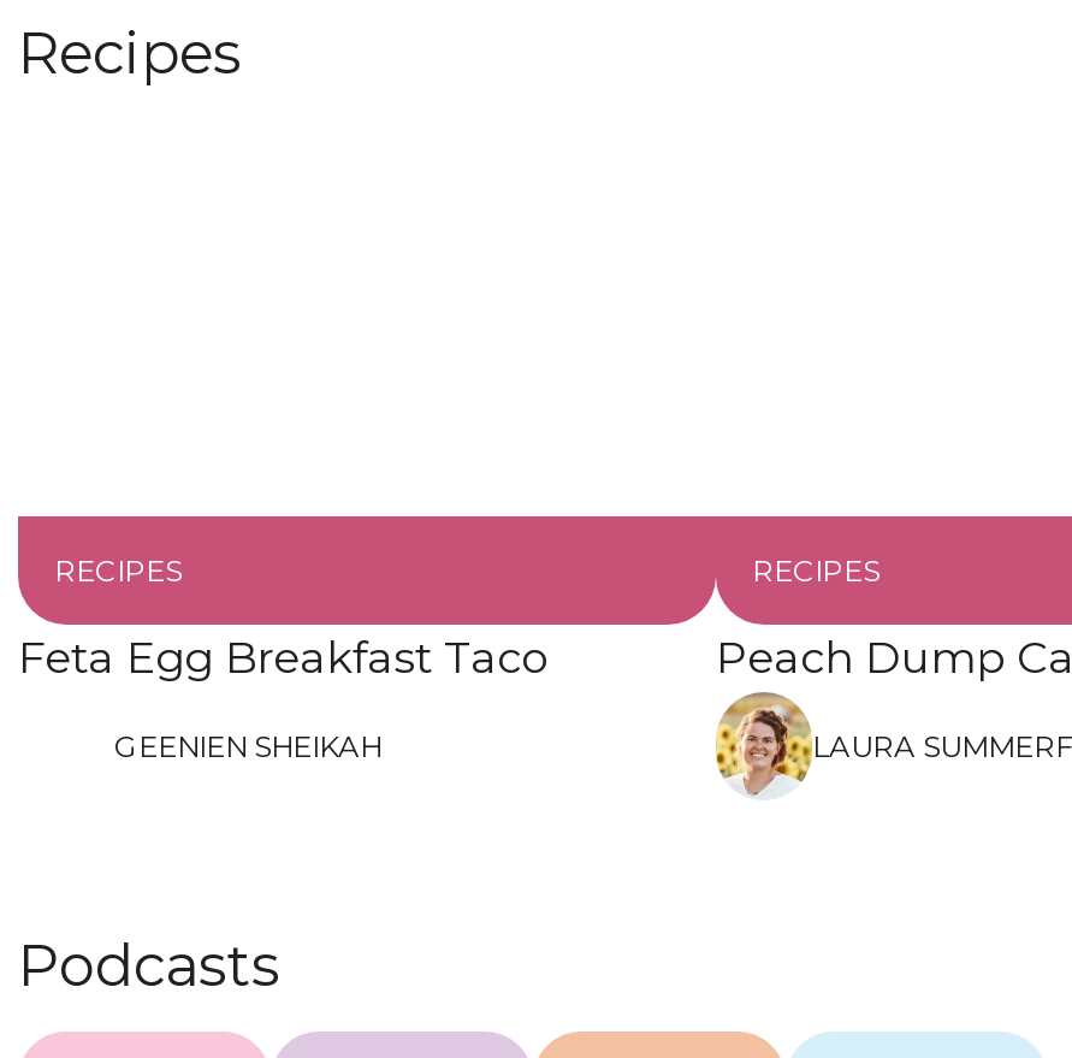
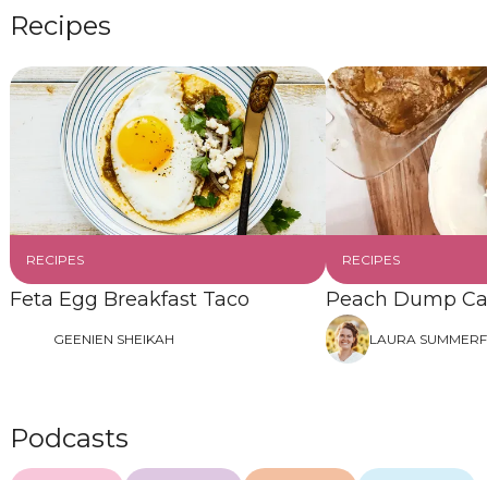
none -> [10,65,484,236] [image]

